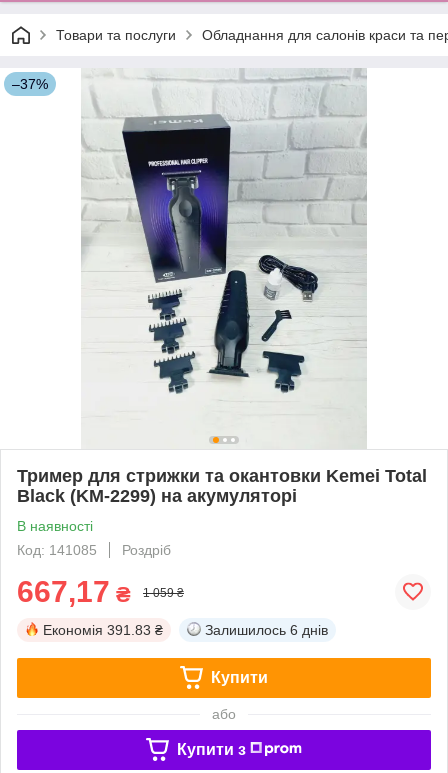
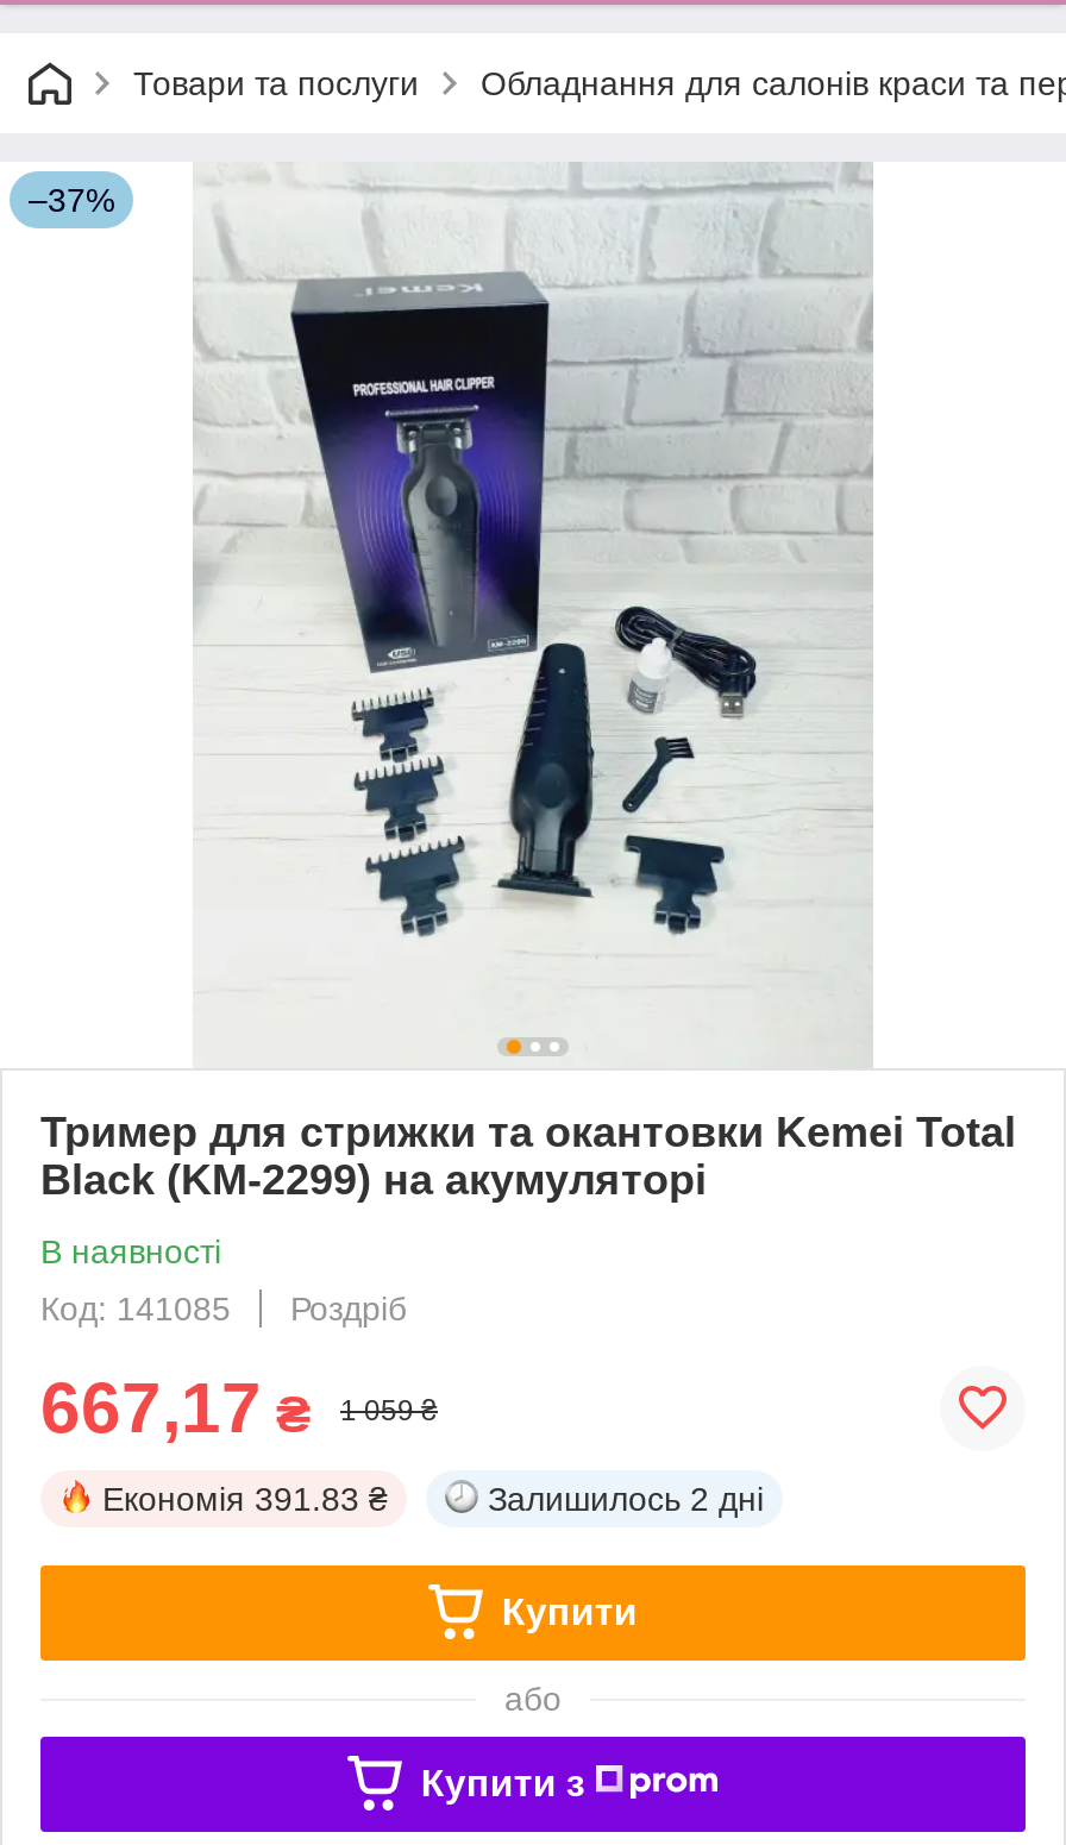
[205,622,328,638] Залишилось 6 днів -> [488,1479,764,1517] Залишилось 2 дні

